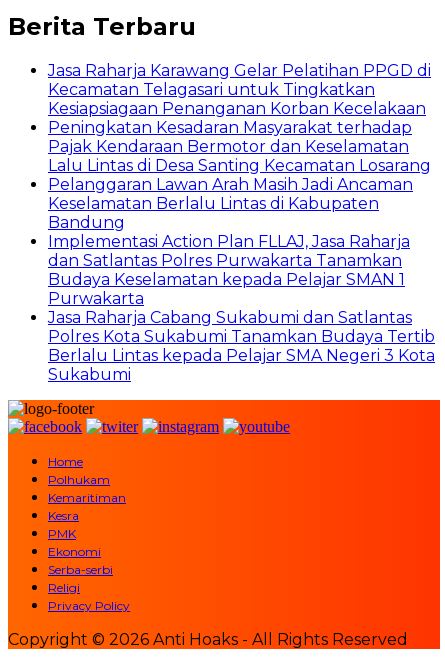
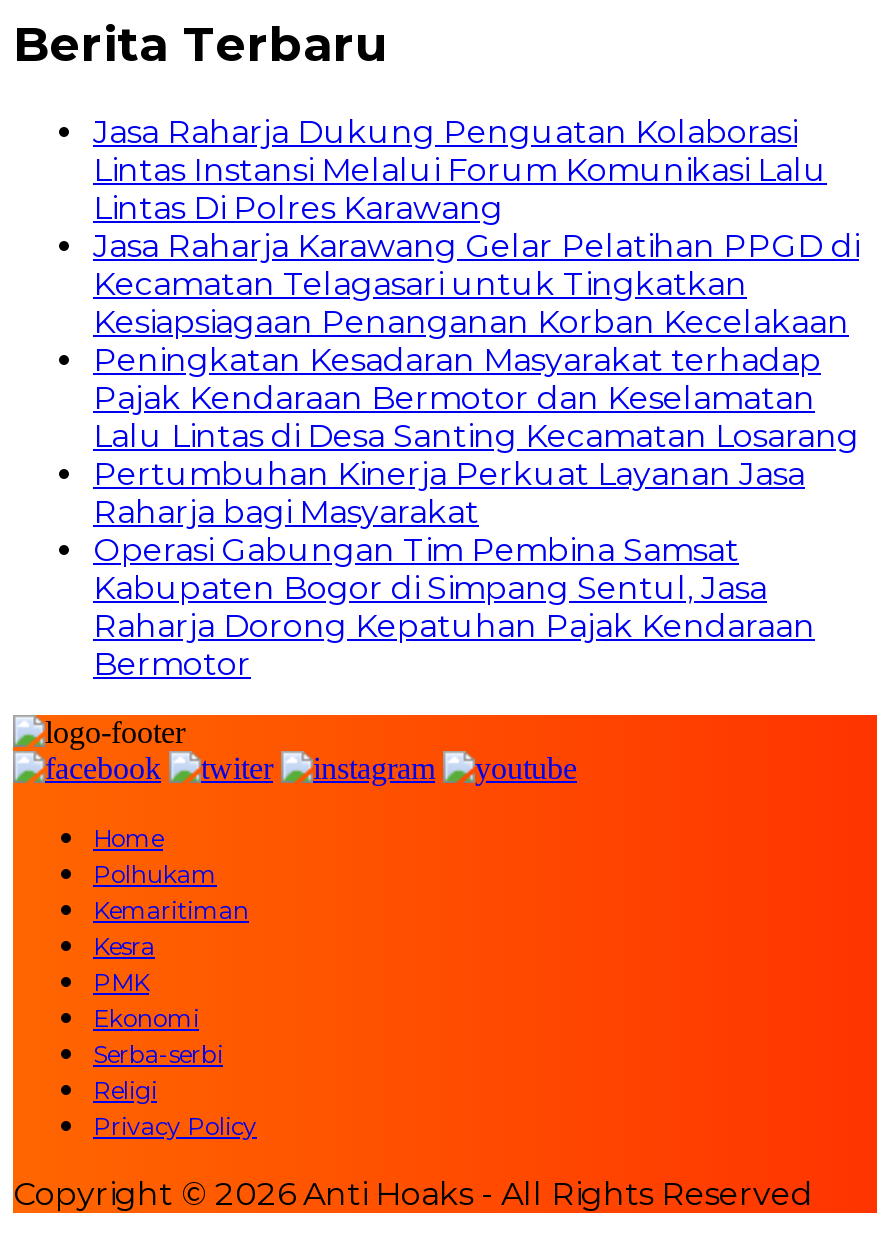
none -> [93,112,827,226] Jasa Raharja Dukung Penguatan Kolaborasi | Lintas Instansi Melalui Forum Komunikasi Lalu | Lintas Di Polres Karawang
moved [48,60,431,174] -> [93,226,859,454]: Jasa Raharja Karawang Gelar Pelatihan PPGD di | Kecamatan Telagasari untuk Tingkatkan | Kesiapsiagaan Penanganan Korban Kecelakaan | Peningkatan Kesadaran Masyarakat terhadap | Pajak Kendaraan Bermotor dan Keselamatan | Lalu Lintas di Desa Santing Kecamatan Losarang
[48,174,435,383] Pelanggaran Lawan Arah Masih Jadi Ancaman | Keselamatan Berlalu Lintas di Kabupaten | Bandung | Implementasi Action Plan FLLAJ, Jasa Raharja | dan Satlantas Polres Purwakarta Tanamkan | Budaya Keselamatan kepada Pelajar SMAN 1 | Purwakarta | Jasa Raharja Cabang Sukabumi dan Satlantas | Polres Kota Sukabumi Tanamkan Budaya Tertib | Berlalu Lintas kepada Pelajar SMA Negeri 3 Kota | Sukabumi -> [93,454,815,682] Pertumbuhan Kinerja Perkuat Layanan Jasa | Raharja bagi Masyarakat | Operasi Gabungan Tim Pembina Samsat | Kabupaten Bogor di Simpang Sentul, Jasa | Raharja Dorong Kepatuhan Pajak Kendaraan | Bermotor

